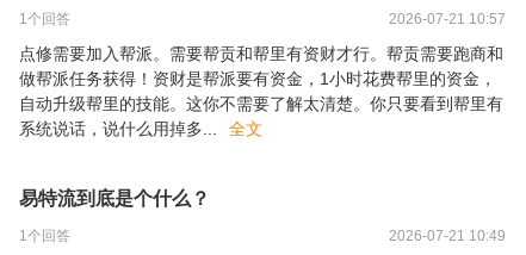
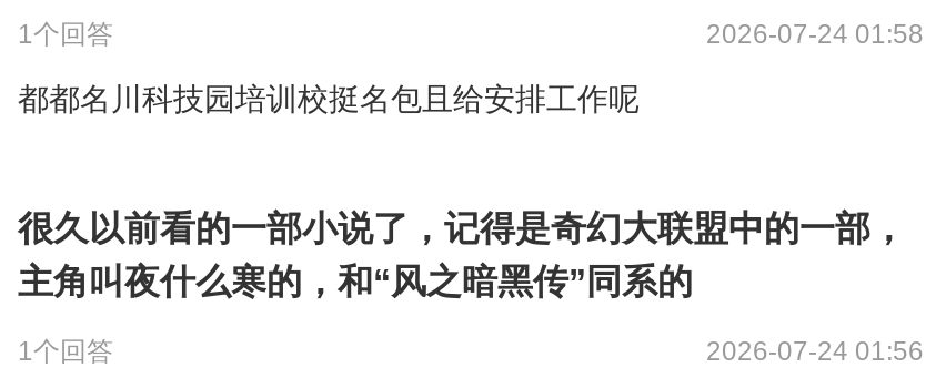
[389,11,506,27] 2026-07-21 10:57 -> [706,19,924,50] 2026-07-24 01:58
[19,44,503,138] 点修需要加入帮派。需要帮贡和帮里有资财才行。帮贡需要跑商和 | 做帮派任务获得！资财是帮派要有资金，1小时花费帮里的资金， | 自动升级帮里的技能。这你不需要了解太清楚。你只要看到帮里有 | 系统说话，说什么用掉多... | 全文 -> [18,81,640,116] 都都名川科技园培训校挺名包且给安排工作呢
[19,188,210,209] 易特流到底是个什么？ -> [18,210,906,300] 很久以前看的一部小说了，记得是奇幻大联盟中的一部， | 主角叫夜什么寒的，和“风之暗黑传”同系的
[389,228,506,244] 2026-07-21 10:49 -> [706,336,924,367] 2026-07-24 01:56

